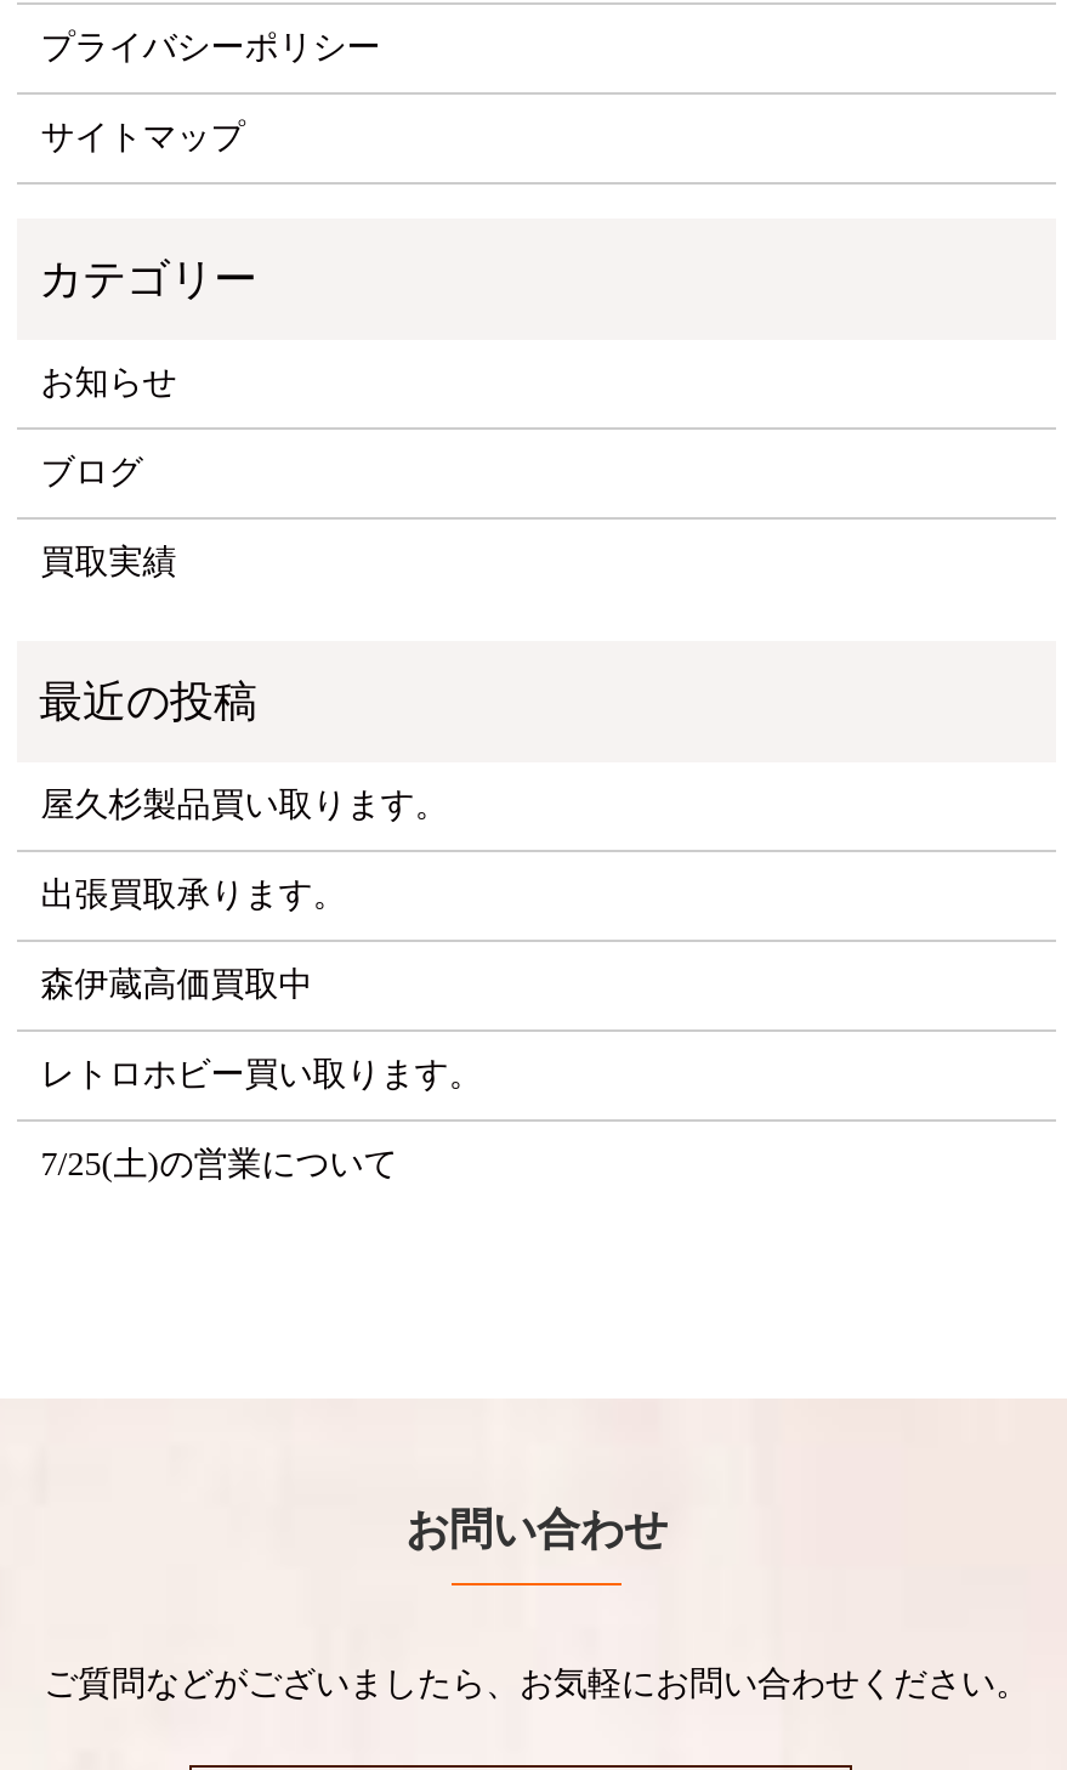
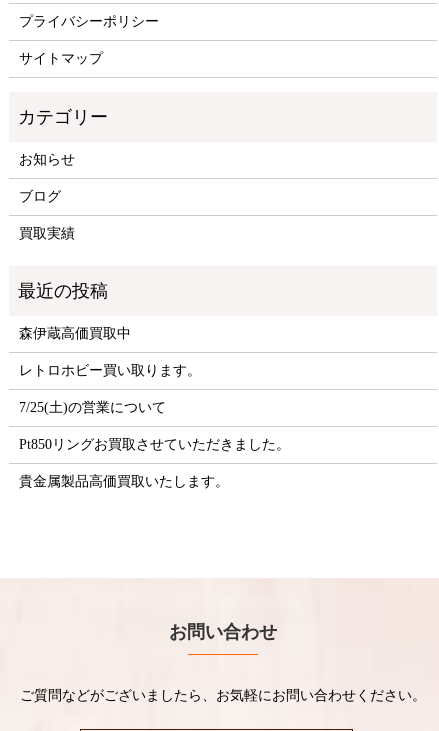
[41,787,449,913] 屋久杉製品買い取ります。 | 出張買取承ります。 -> none
moved [41,967,483,1183] -> [19,326,201,415]: 森伊蔵高価買取中 | レトロホビー買い取ります。 | 7/25(土)の営業について
none -> [19,437,290,489] Pt850リングお買取させていただきました。 | 貴金属製品高価買取いたします。

